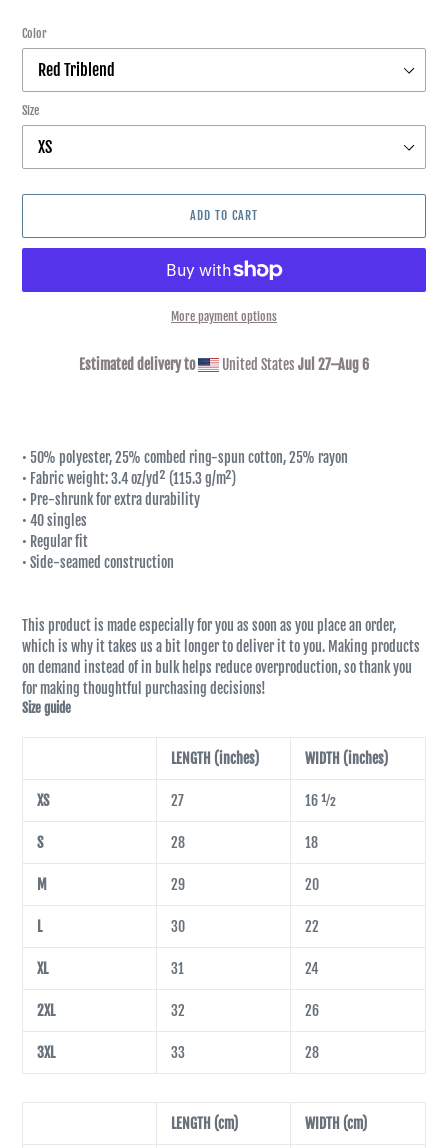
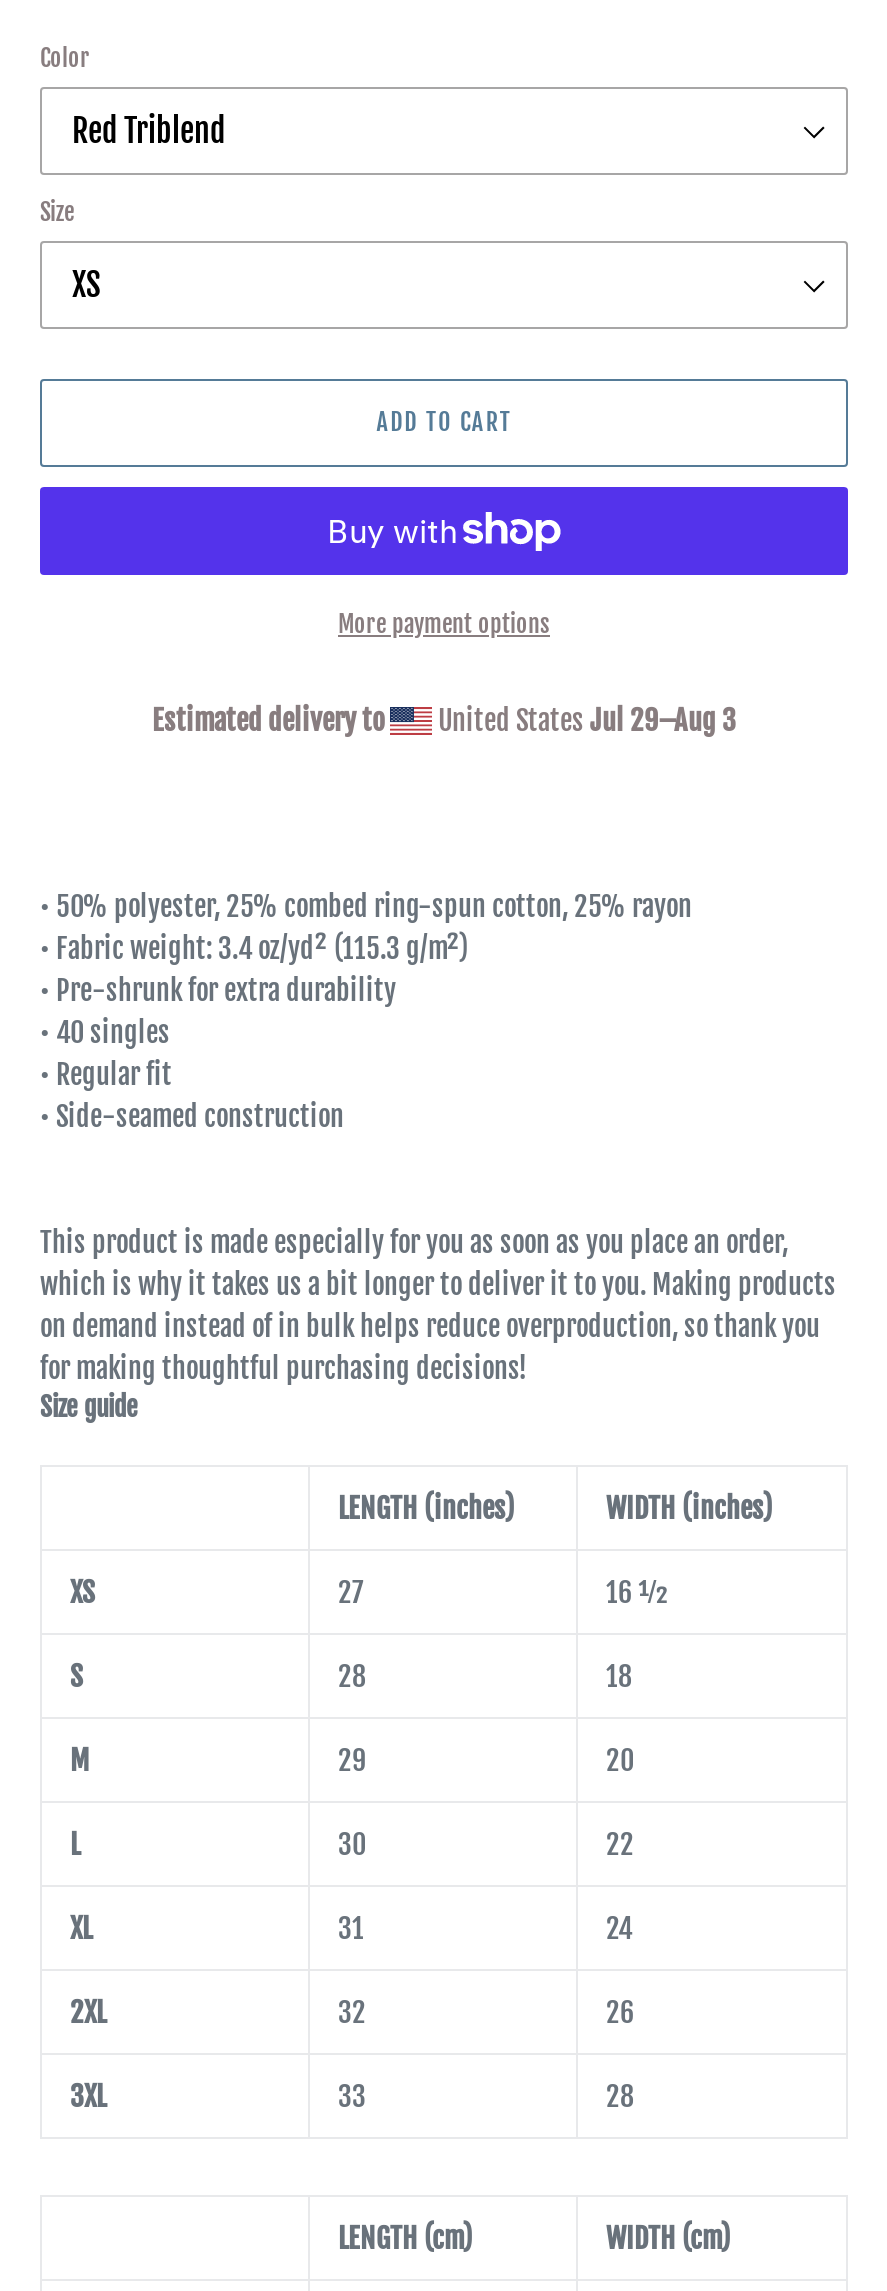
[219,356,369,373] United States Jul 27–Aug 6 -> [432,703,736,737] United States Jul 29–Aug 3

